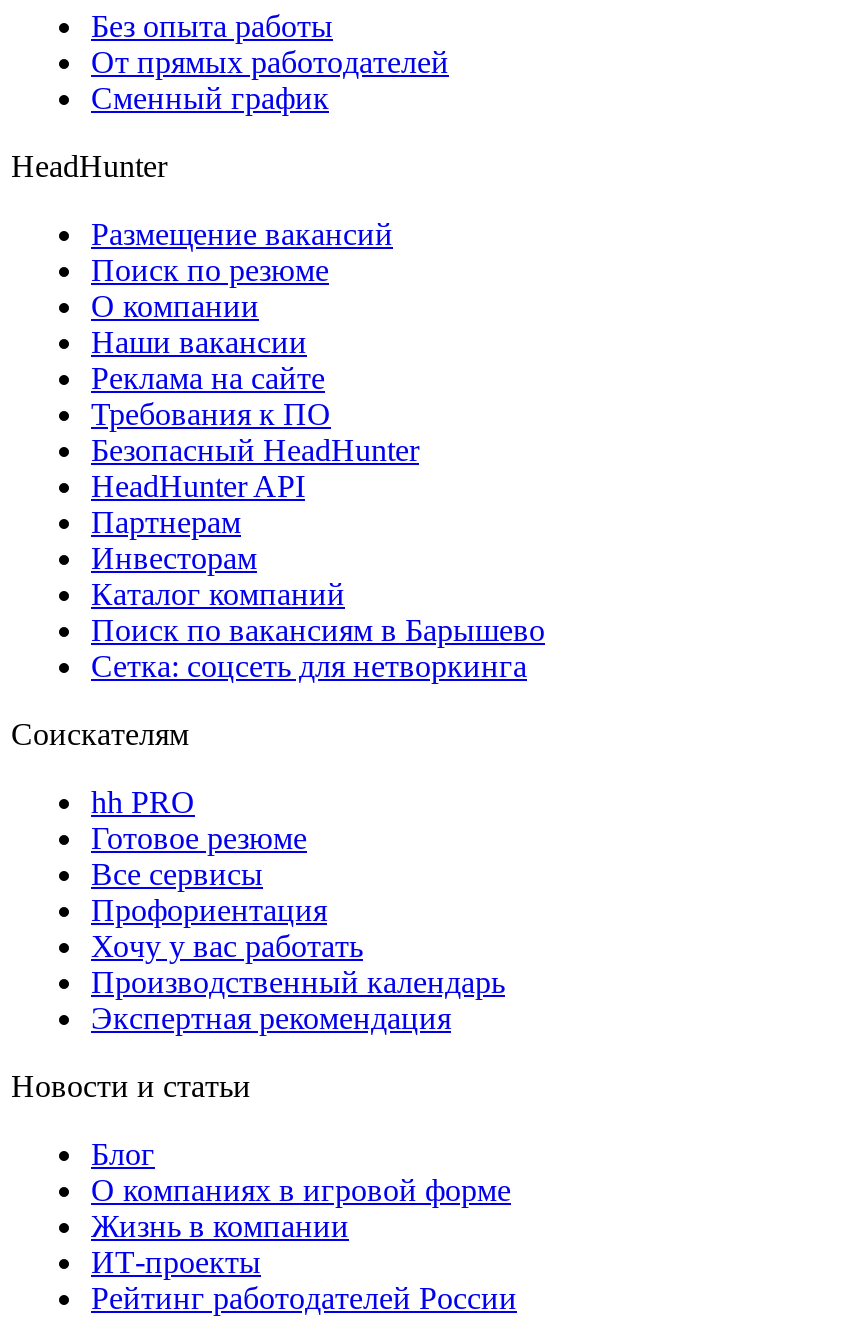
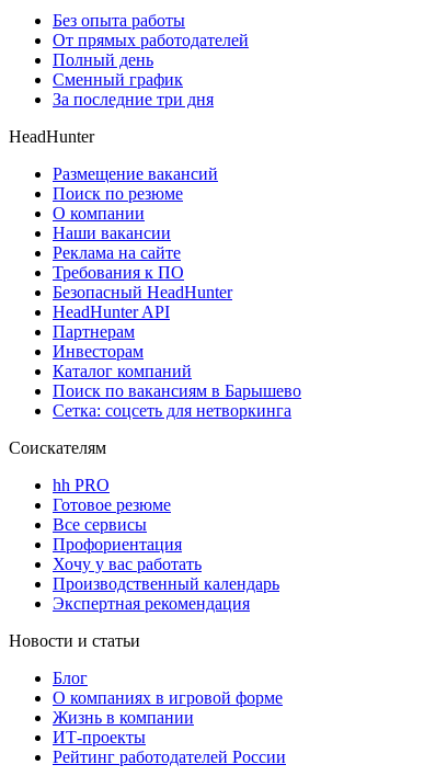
none -> [53,50,153,69] Полный день
none -> [53,90,214,108] За последние три дня

